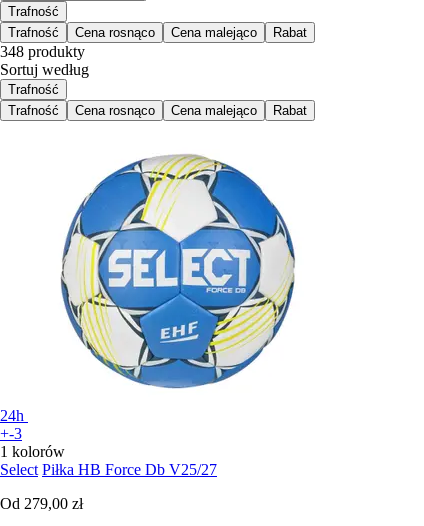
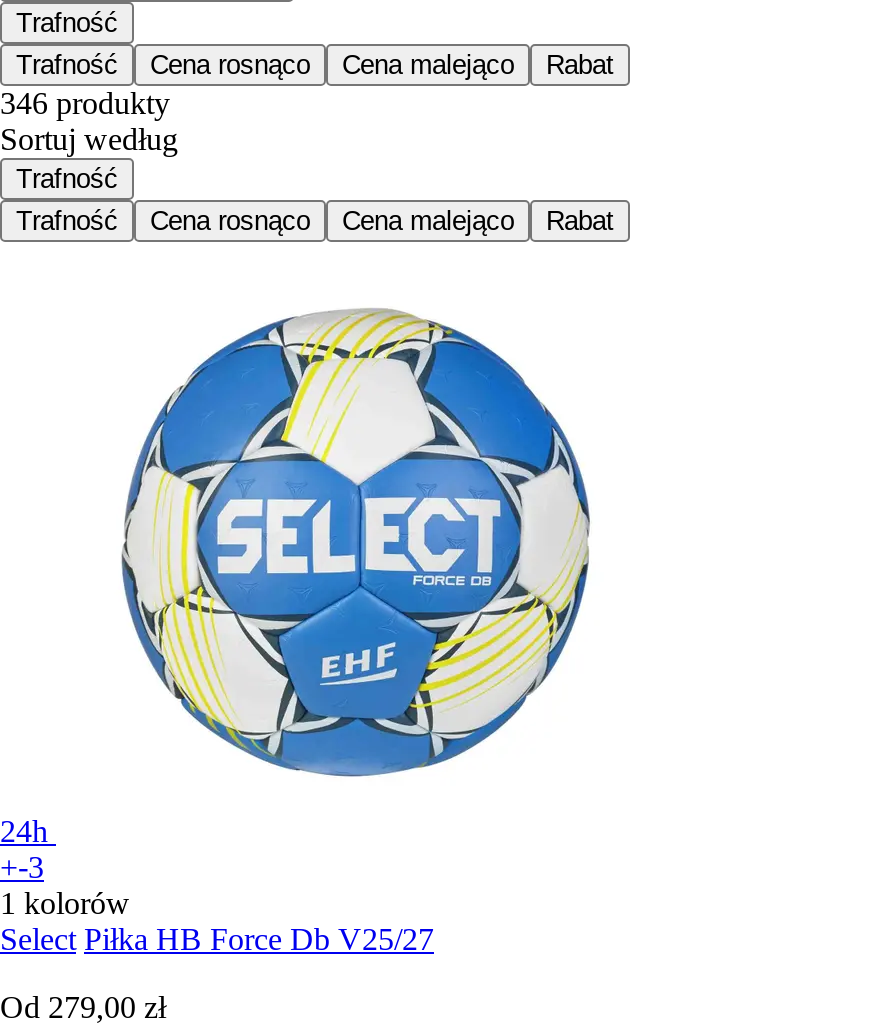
[0,43,85,60] 348 produkty -> [0,87,170,121] 346 produkty

